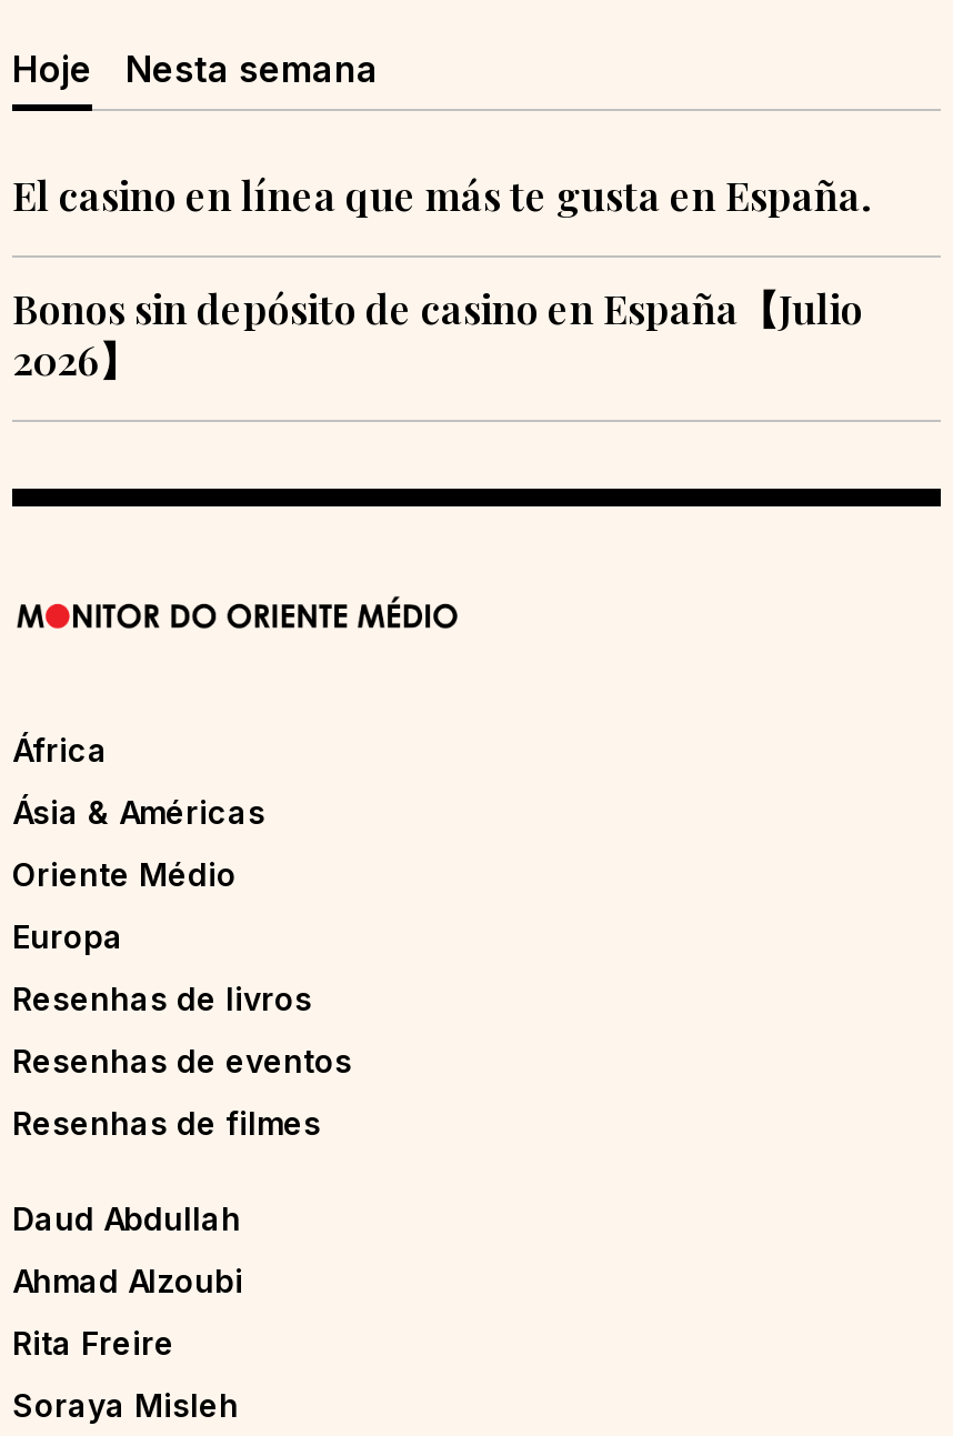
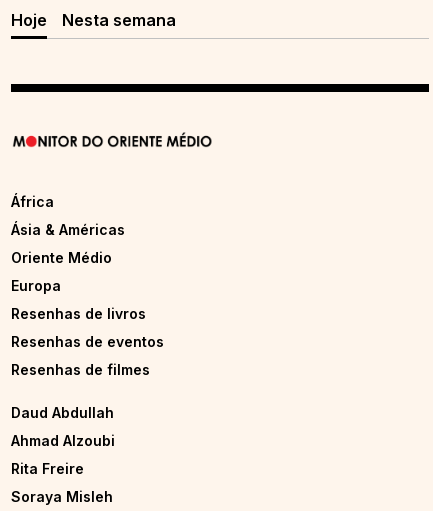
[12,168,870,386] El casino en línea que más te gusta en España. | Bonos sin depósito de casino en España【Julio | 2026】 -> none

